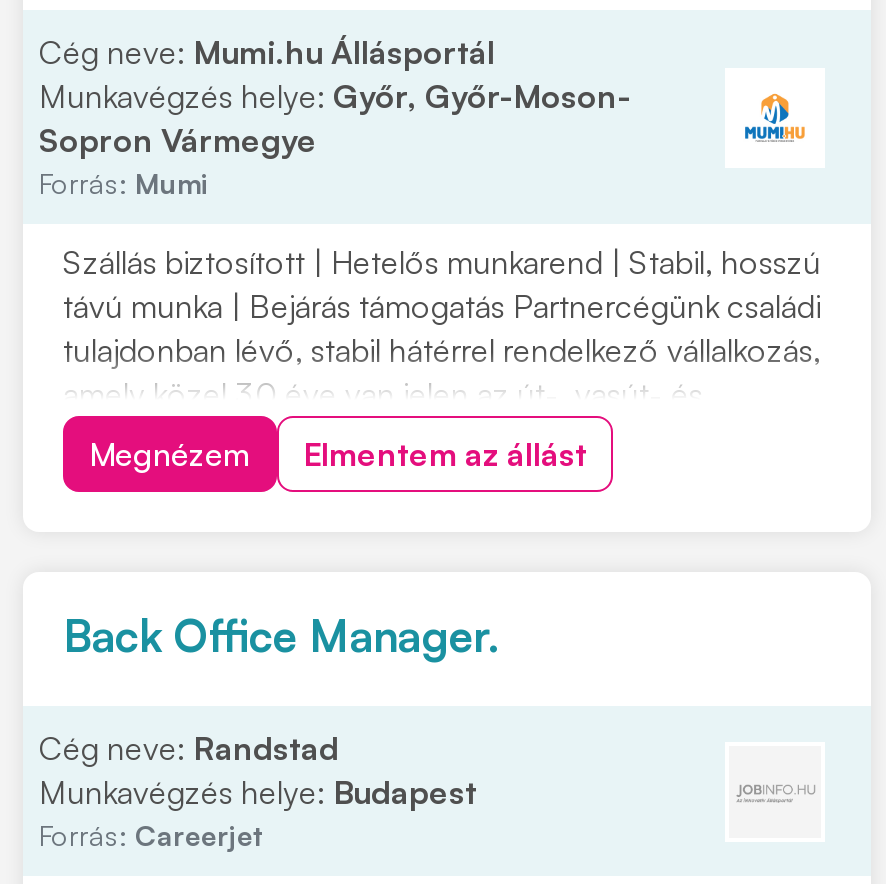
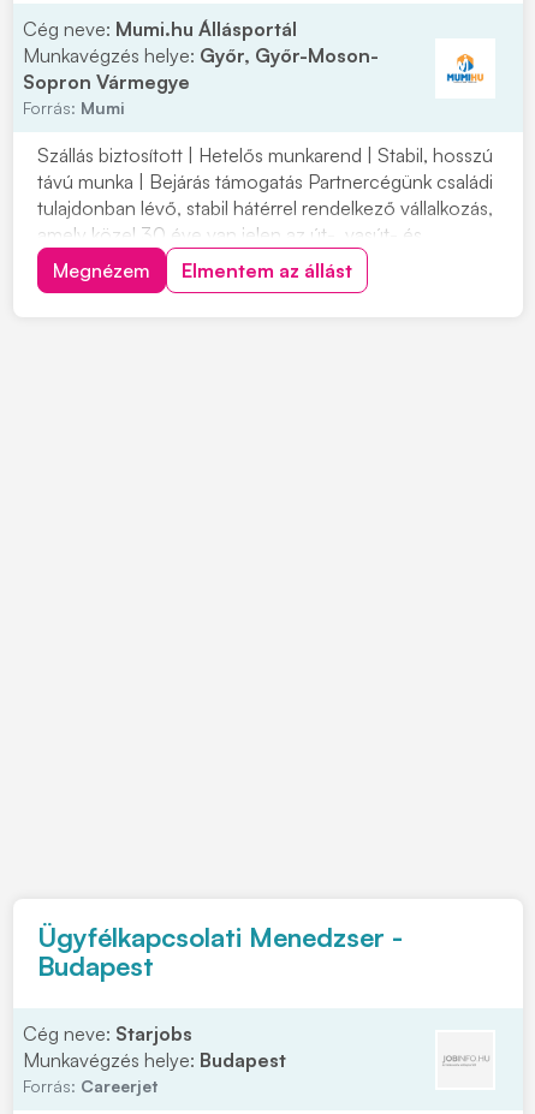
[63,608,499,662] Back Office Manager. -> [37,921,403,982] Ügyfélkapcsolati Menedzser - | Budapest
[39,728,339,768] Cég neve: Randstad -> [23,1022,192,1046] Cég neve: Starjobs

